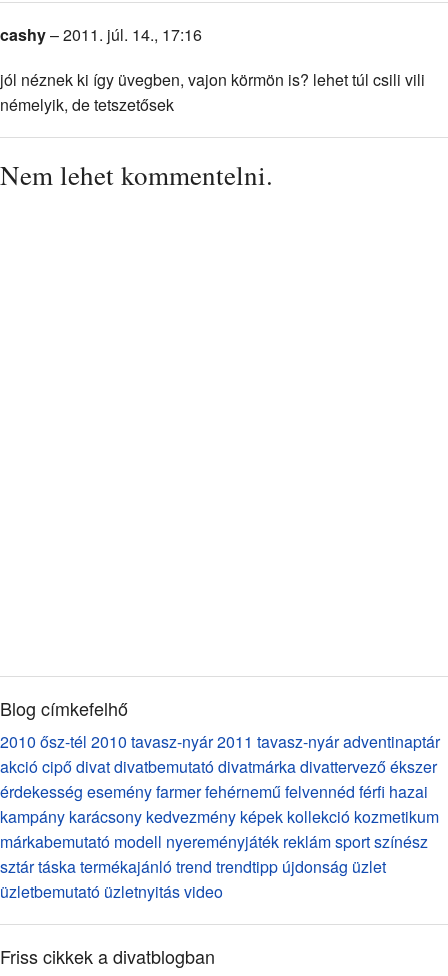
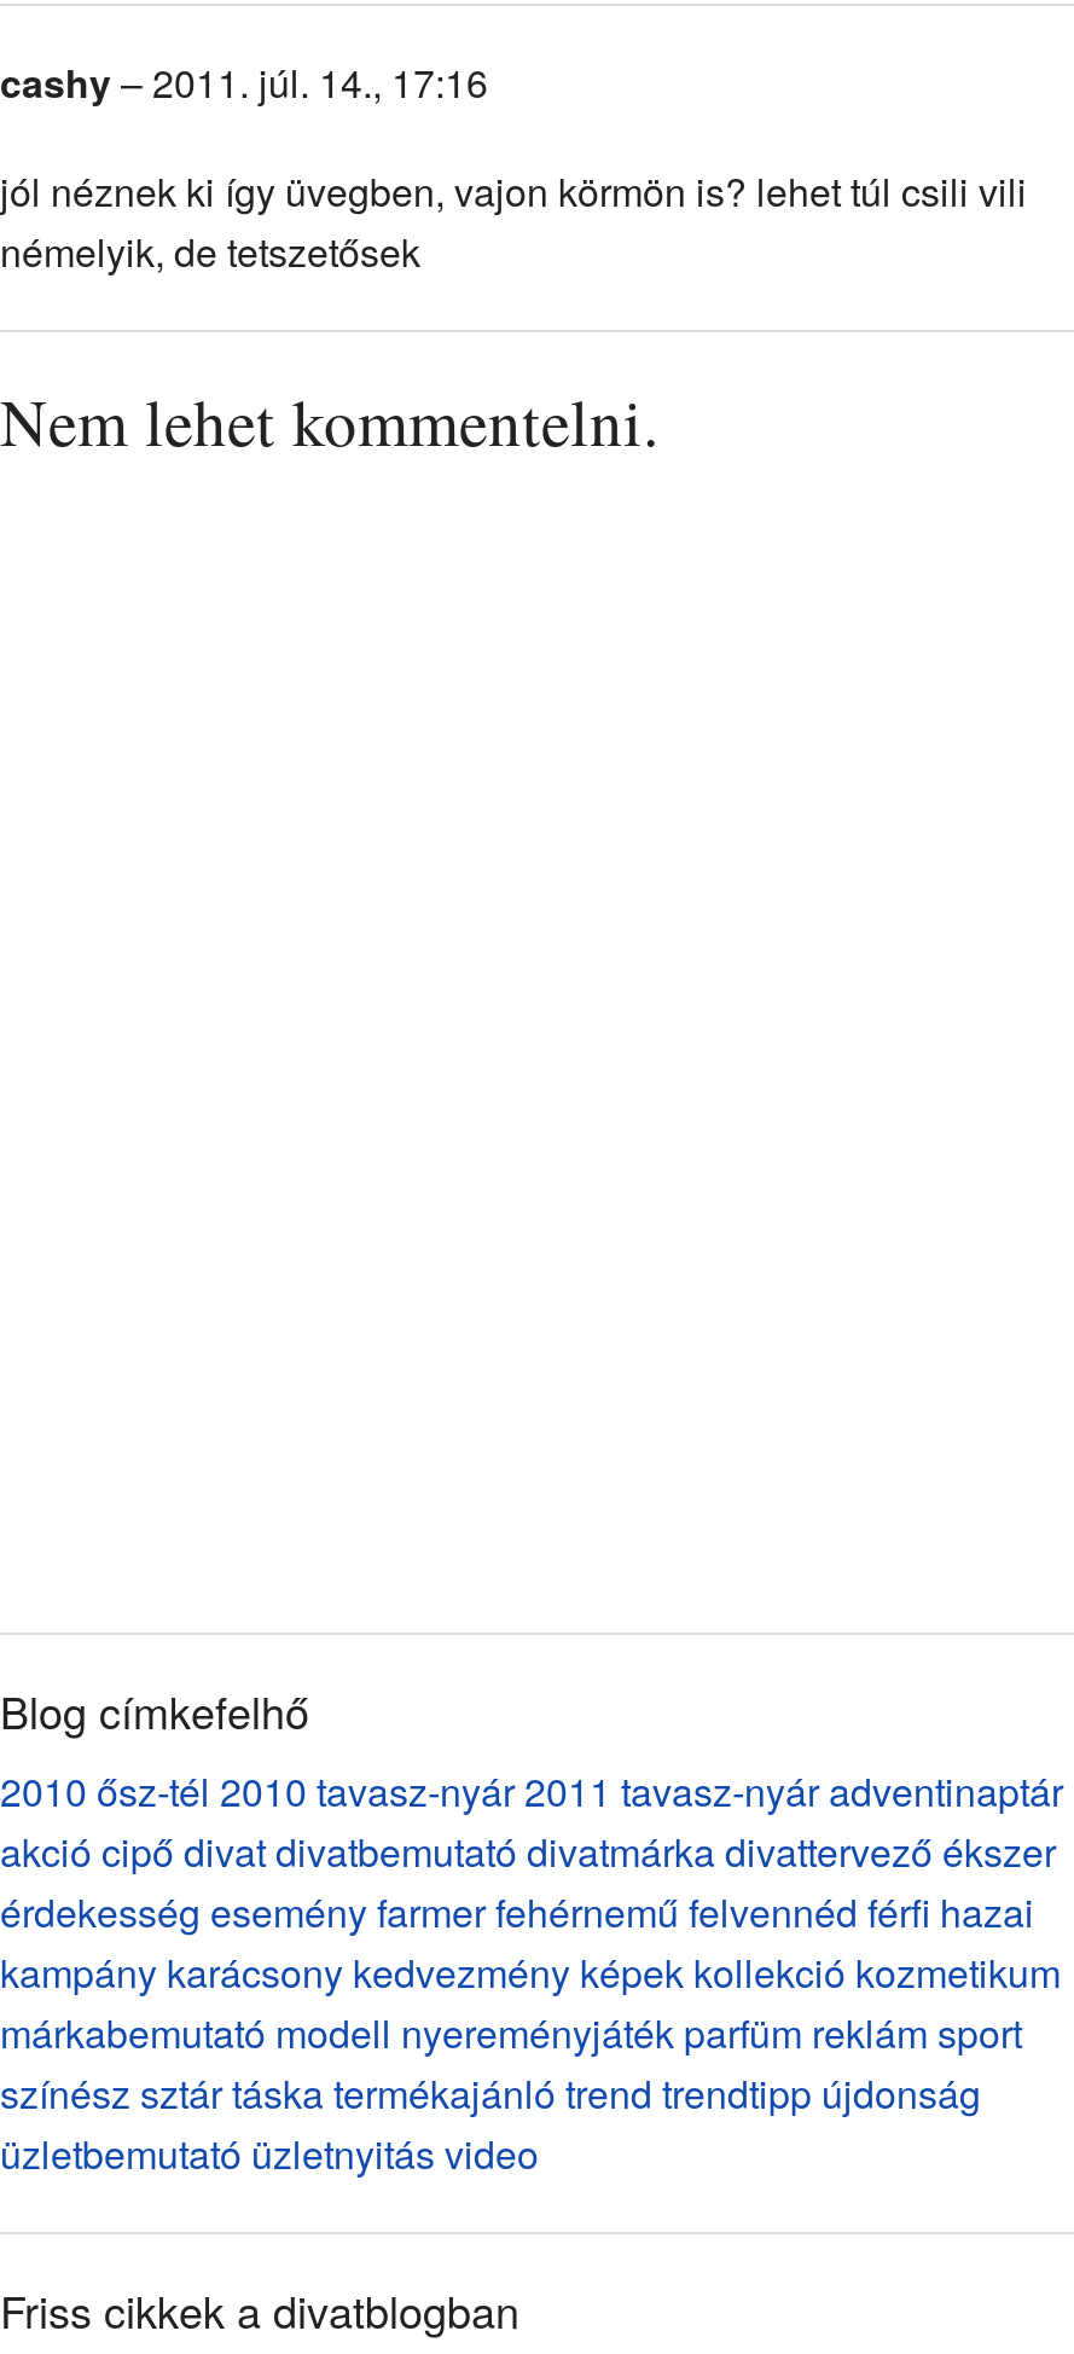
[0,830,428,878] márkabemutató modell nyereményjáték reklám sport színész | sztár táska termékajánló trend trendtipp újdonság üzlet -> [0,2005,1022,2121] márkabemutató modell nyereményjáték parfüm reklám sport | színész sztár táska termékajánló trend trendtipp újdonság

